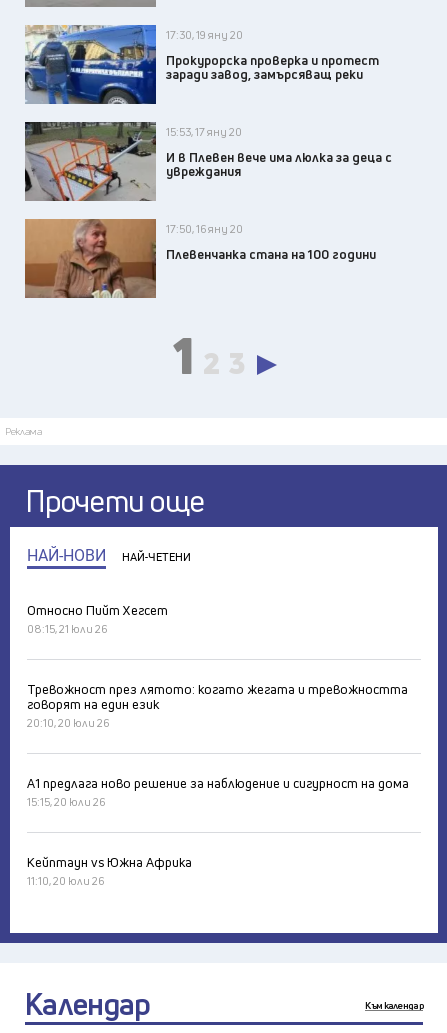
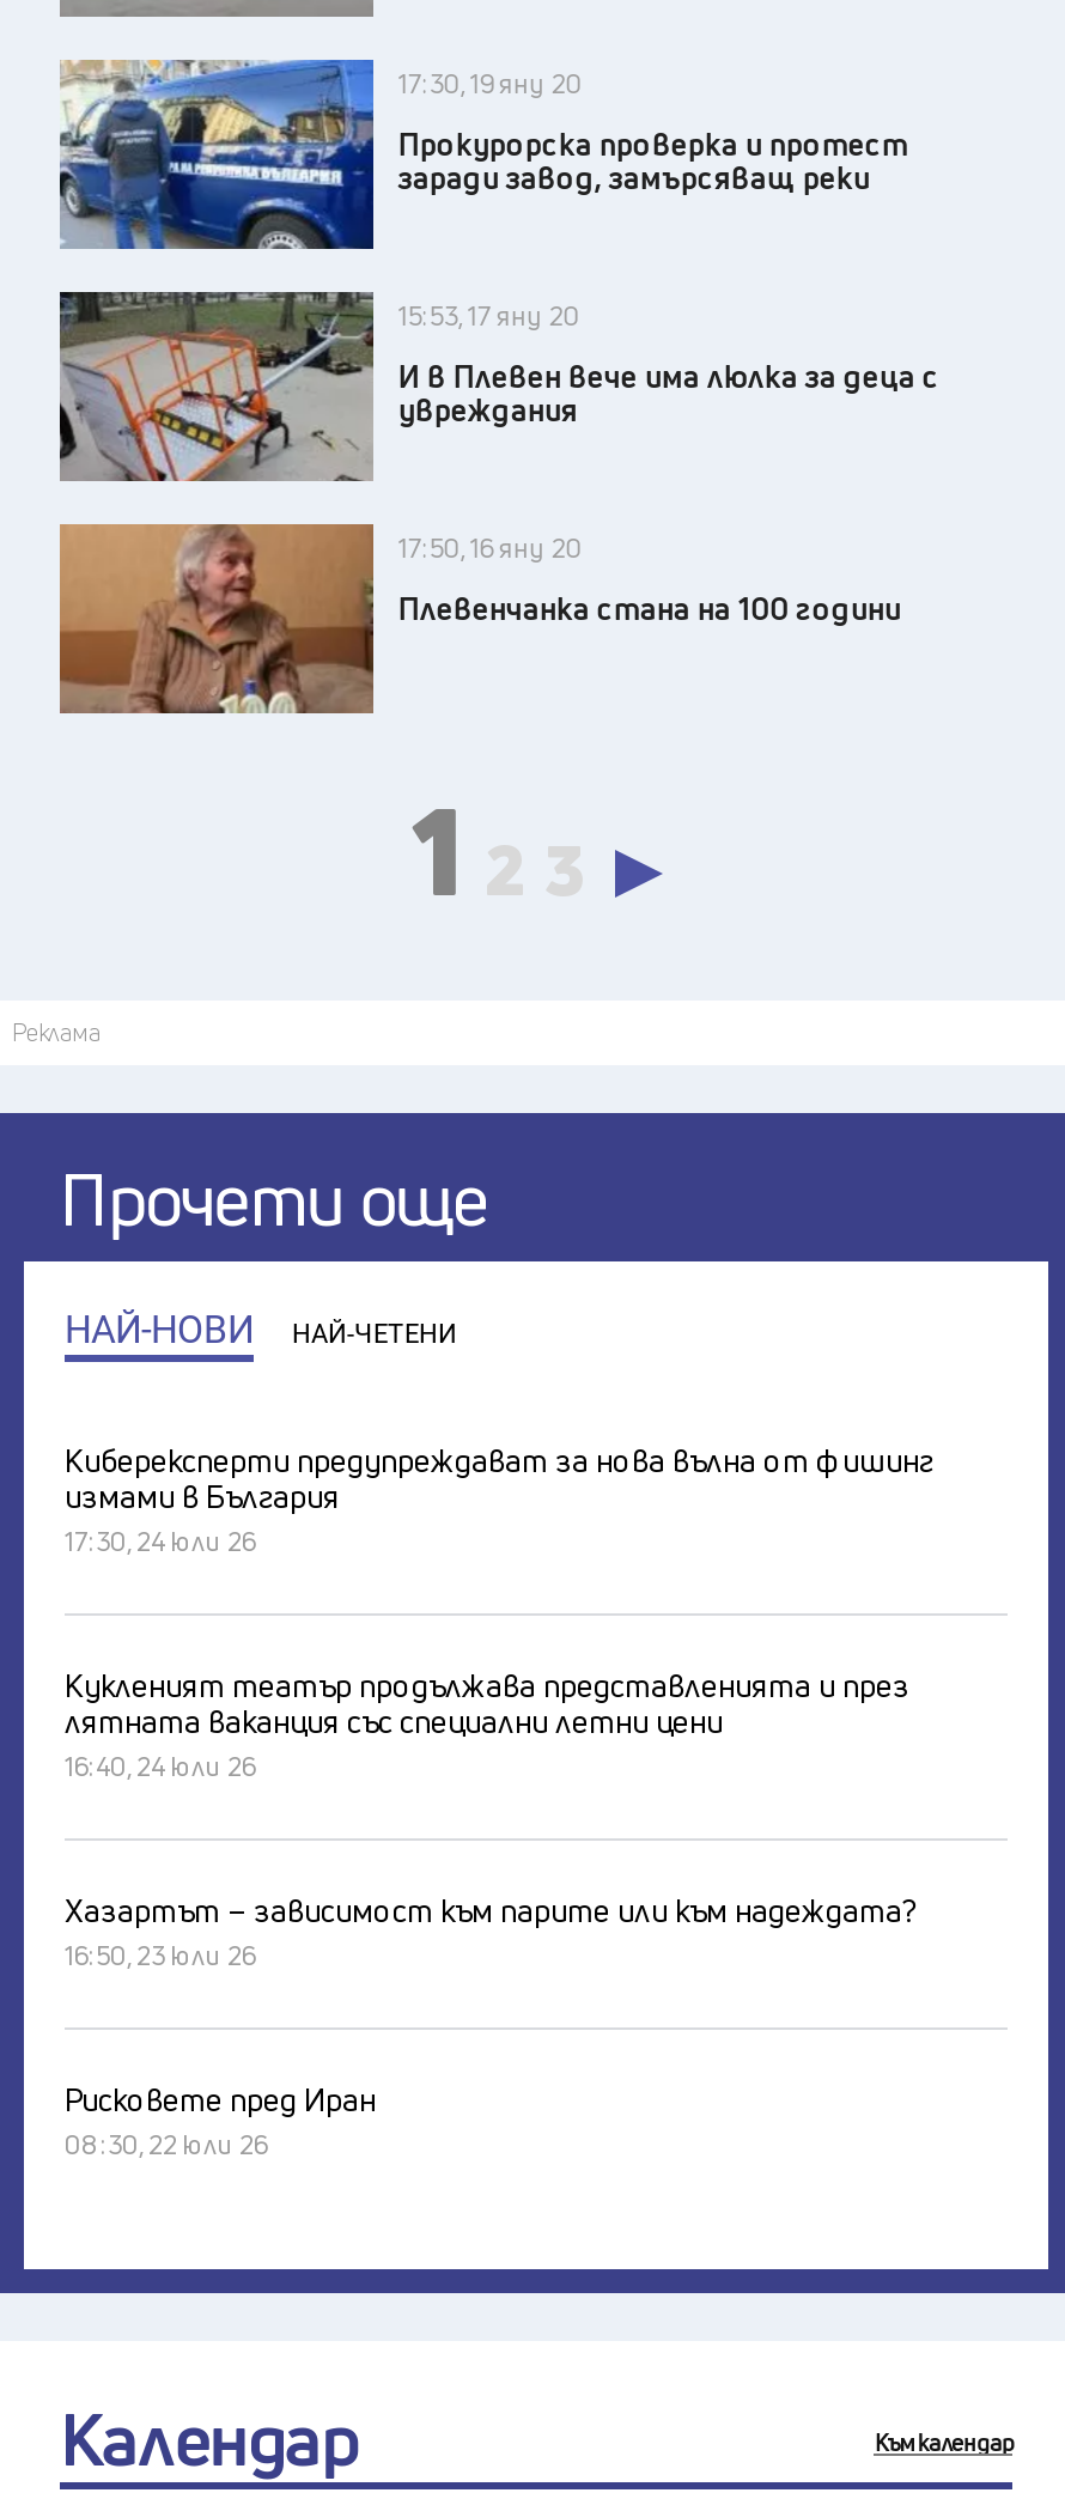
[27,601,168,636] Относно Пийт Хегсет | 08:15, 21 юли 26 -> [65,1439,933,1559] Киберексперти предупреждават за нова вълна от фишинг | измами в България | 17:30, 24 юли 26
[27,680,408,730] Тревожност през лятото: когато жегата и тревожността | говорят на един език | 20:10, 20 юли 26 -> [65,1664,909,1784] Кукленият театър продължава представленията и през | лятната ваканция със специални летни цени | 16:40, 24 юли 26
[27,774,409,809] А1 предлага ново решение за наблюдение и сигурност на дома | 15:15, 20 юли 26 -> [65,1889,914,1973] Хазартът – зависимост към парите или към надеждата? | 16:50, 23 юли 26
[27,853,192,888] Кейптаун vs Южна Африка | 11:10, 20 юли 26 -> [65,2078,376,2162] Рисковете пред Иран | 08:30, 22 юли 26

